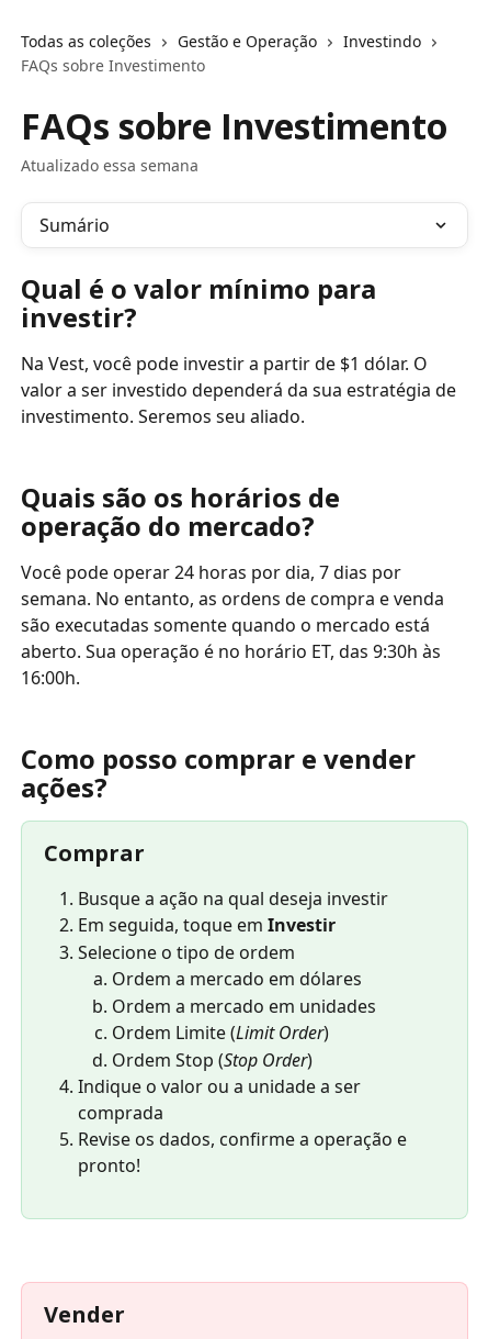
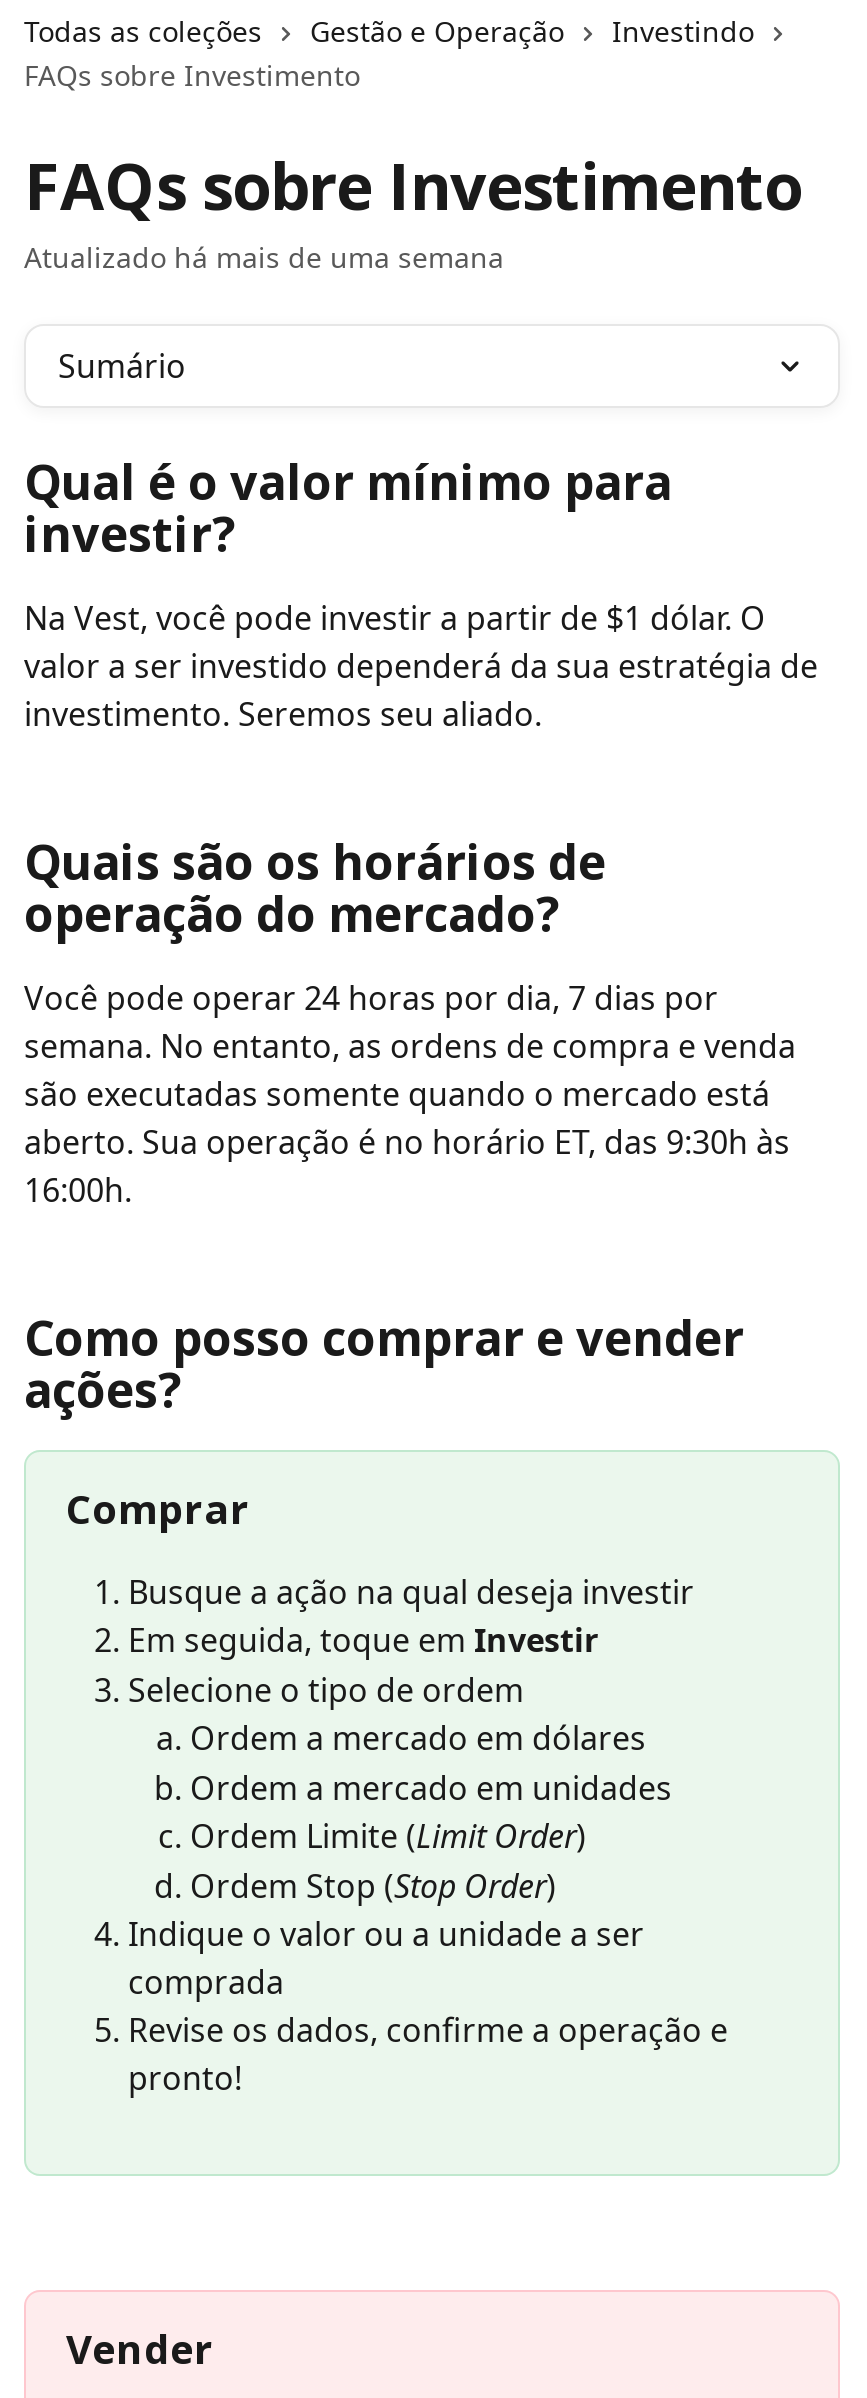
[21,155,198,176] Atualizado essa semana -> [24,238,504,276] Atualizado há mais de uma semana

